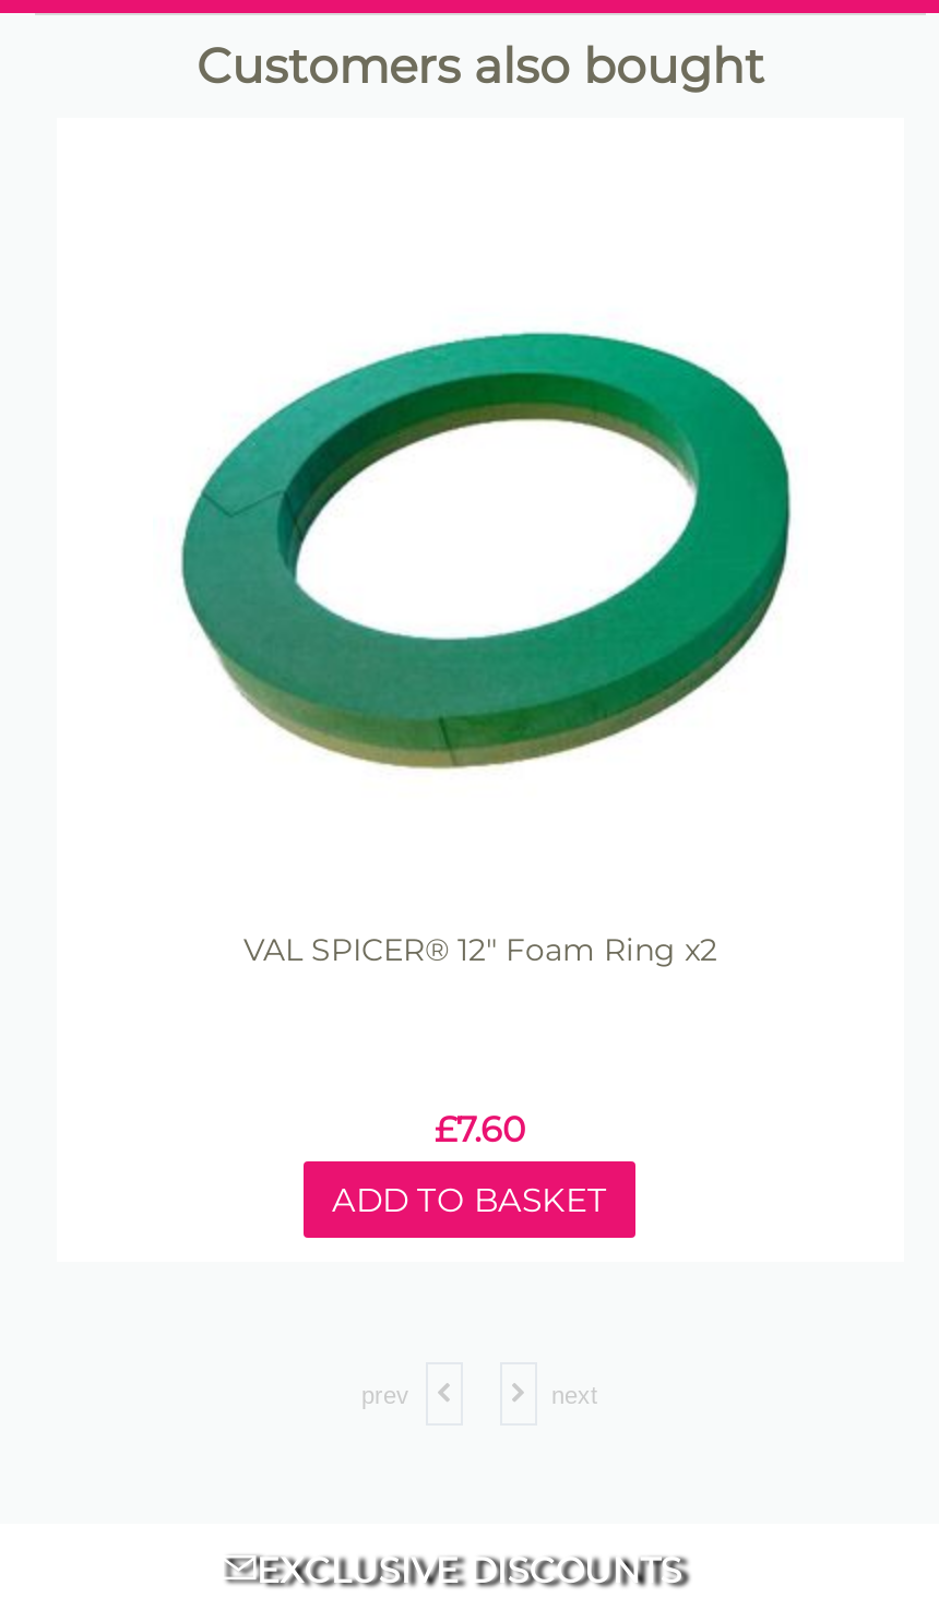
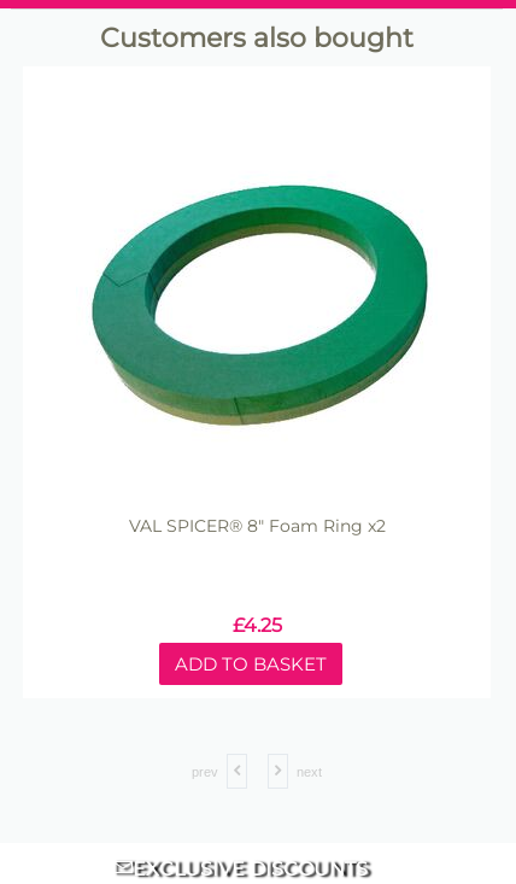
[243,930,717,969] VAL SPICER® 12" Foam Ring x2 -> [128,515,385,537] VAL SPICER® 8" Foam Ring x2
[435,1109,526,1151] £7.60 -> [232,614,282,637] £4.25

